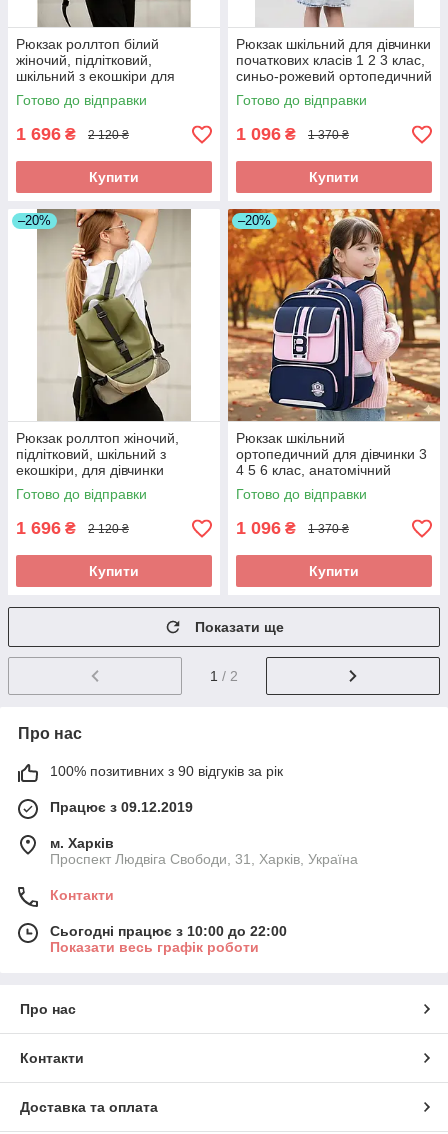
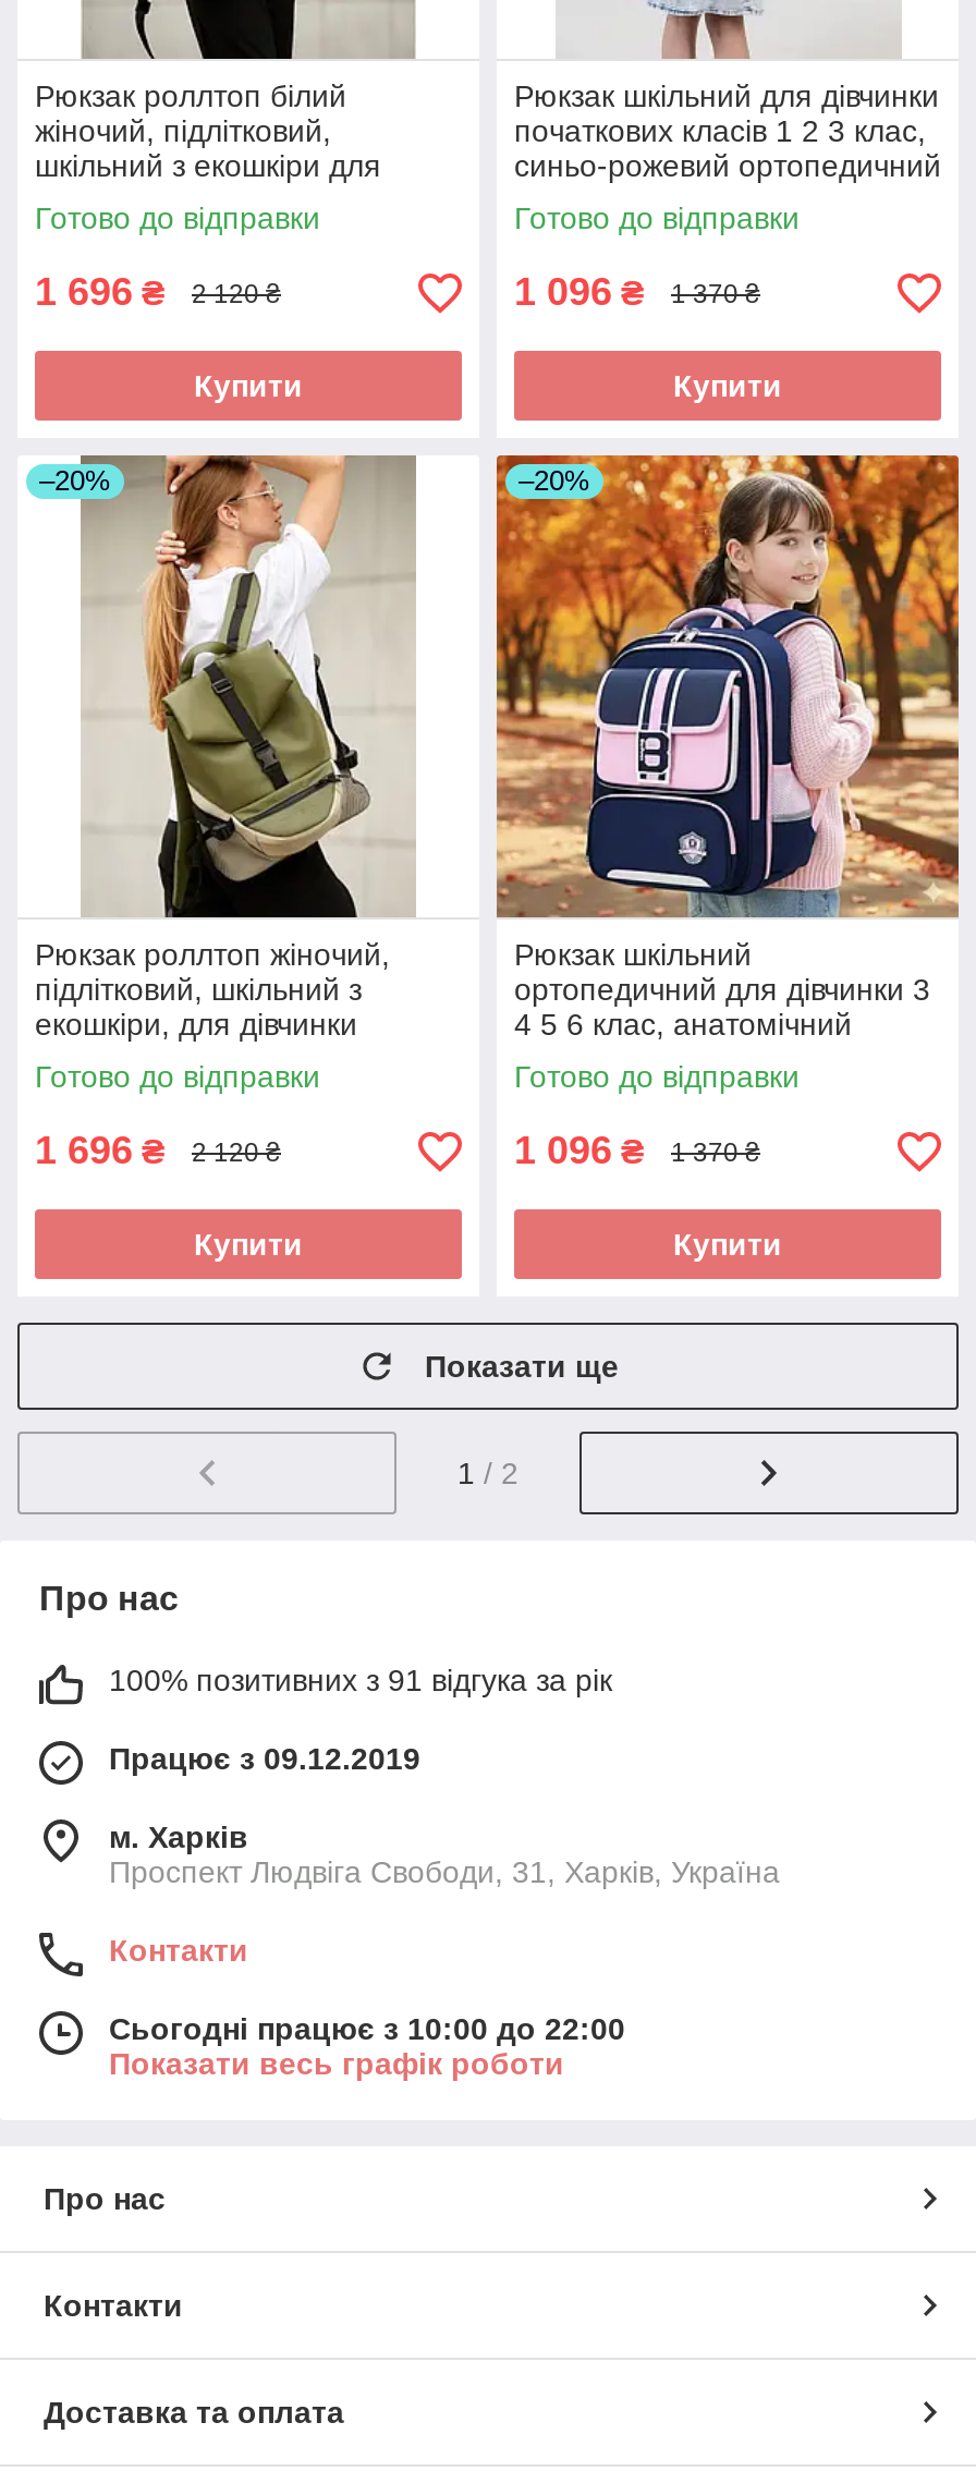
[50,763,283,779] 100% позитивних з 90 відгуків за рік -> [109,1663,612,1697] 100% позитивних з 91 відгука за рік

